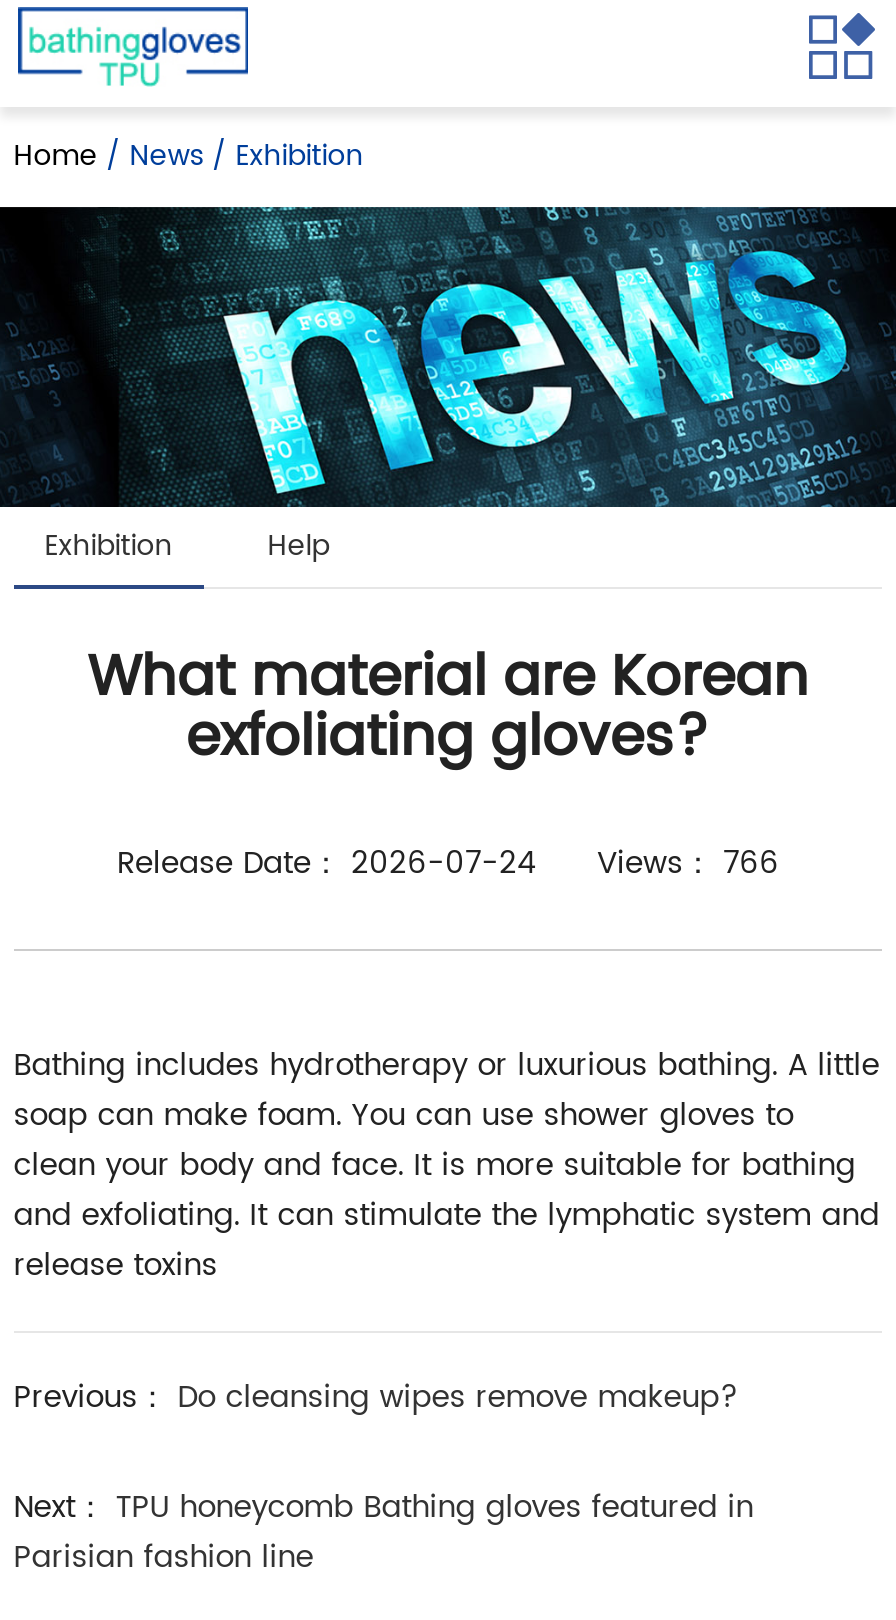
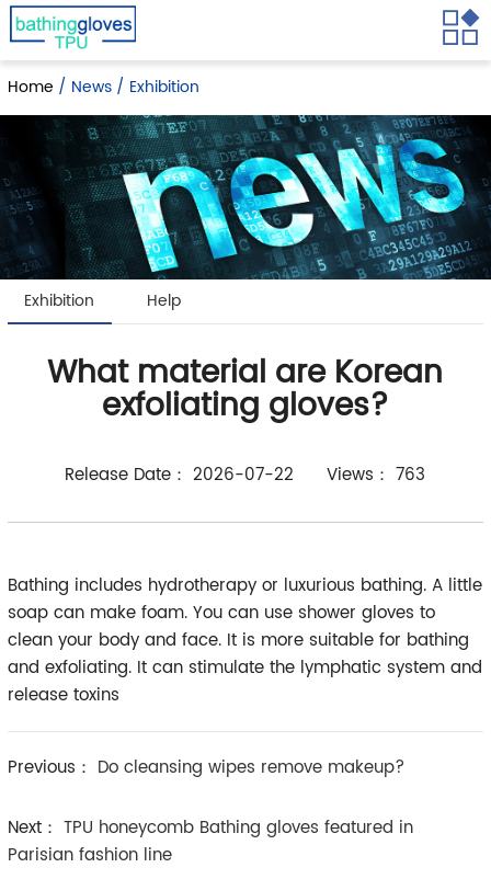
[117,839,779,889] Release Date： 2026-07-24 Views： 766 -> [65,461,426,489] Release Date： 2026-07-22 Views： 763

